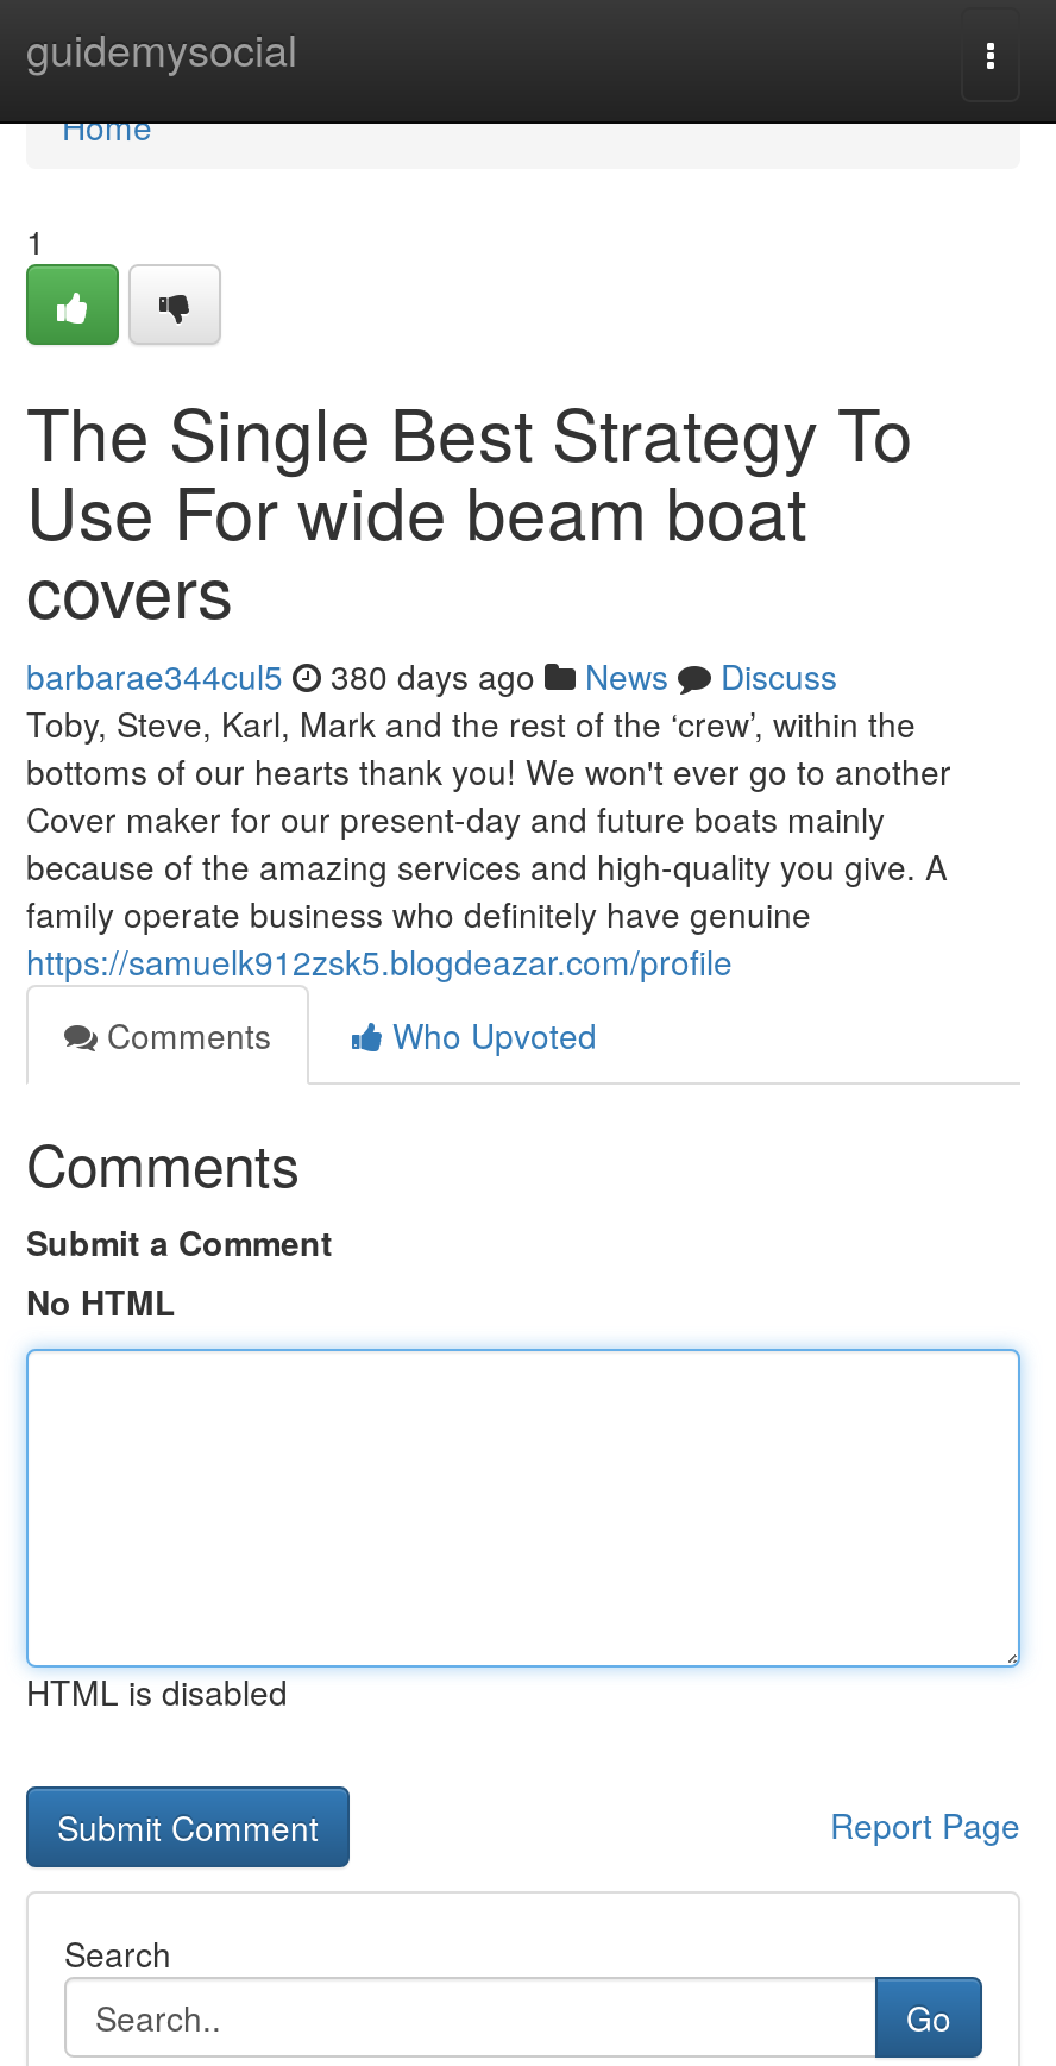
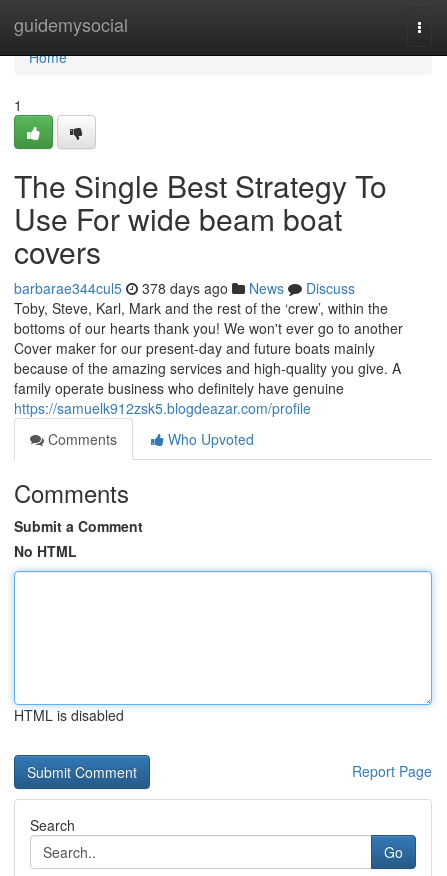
[26,652,837,699] barbarae344cul5 380 days ago News Discuss -> [14,278,355,298] barbarae344cul5 378 days ago News Discuss

